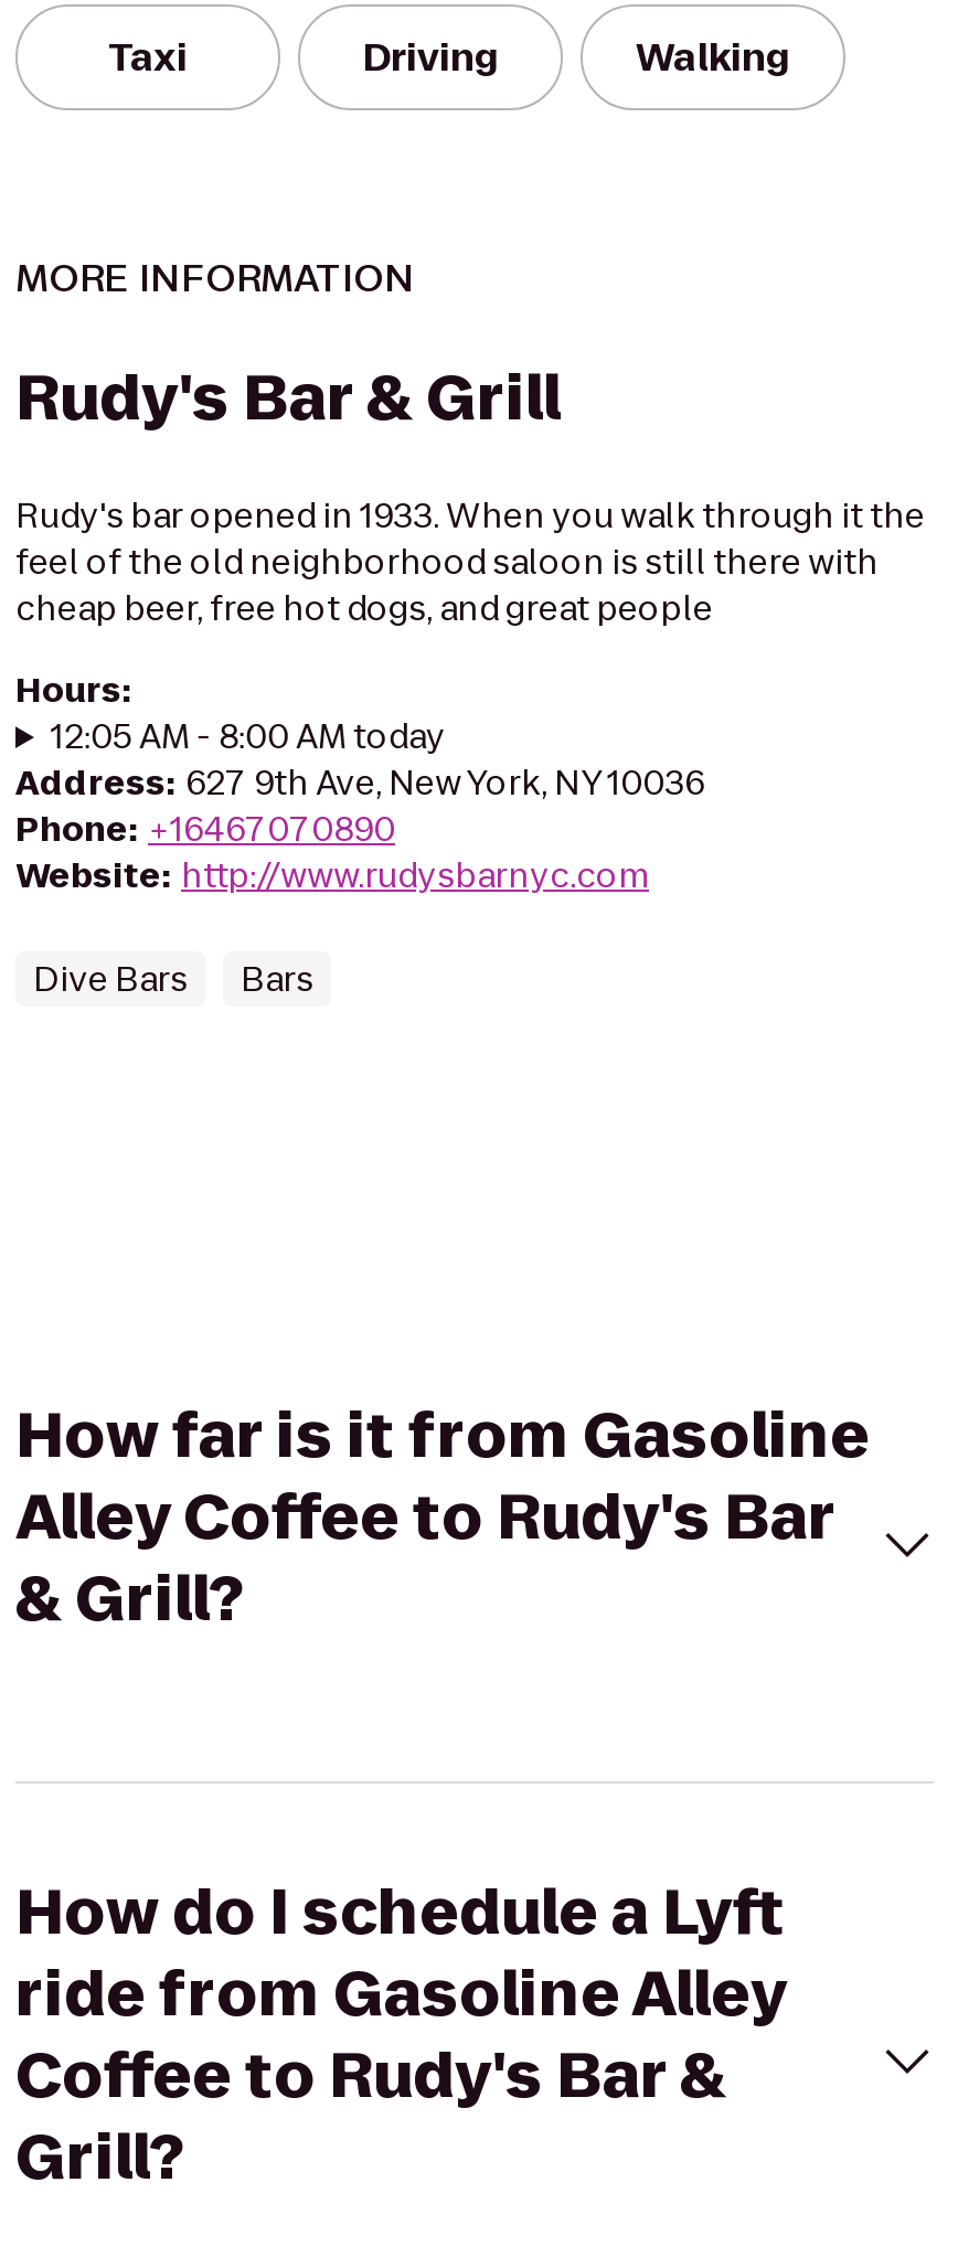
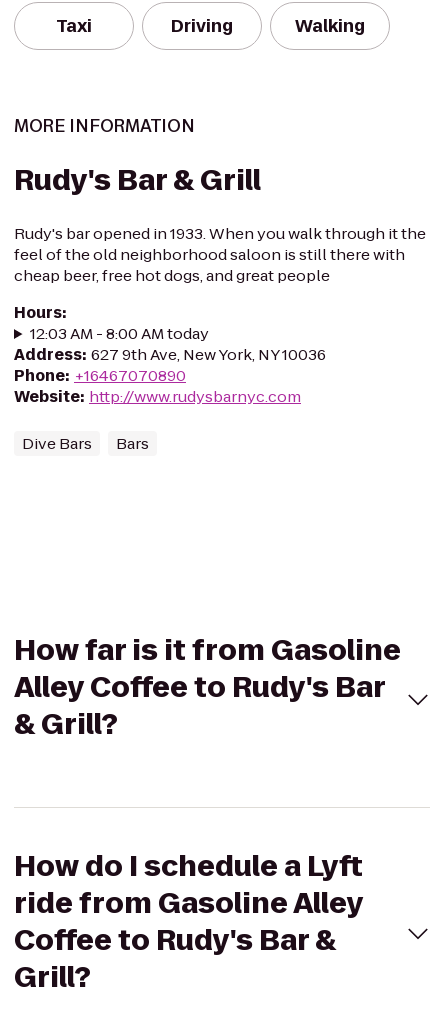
[51,713,446,759] 12:05 AM - 8:00 AM today -> [30,323,209,344] 12:03 AM - 8:00 AM today

